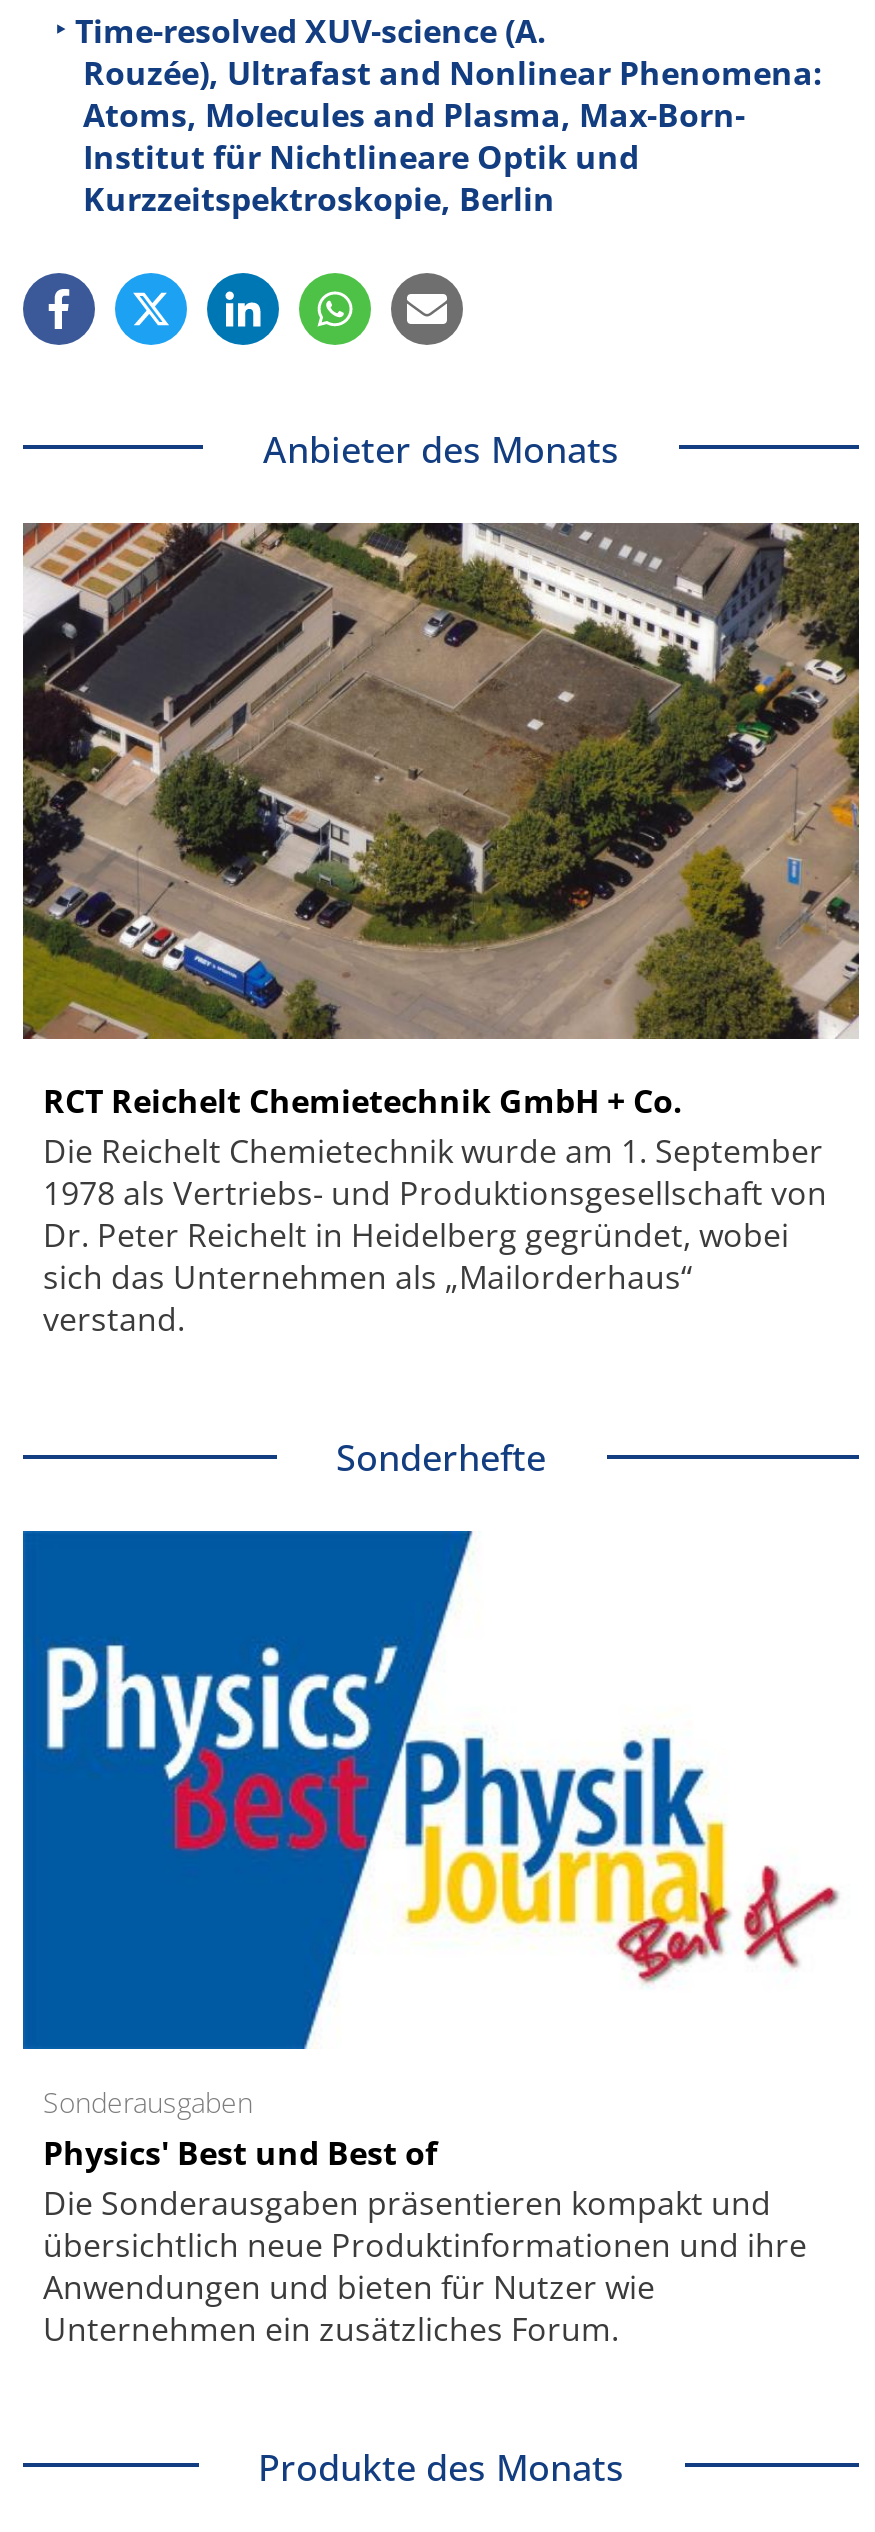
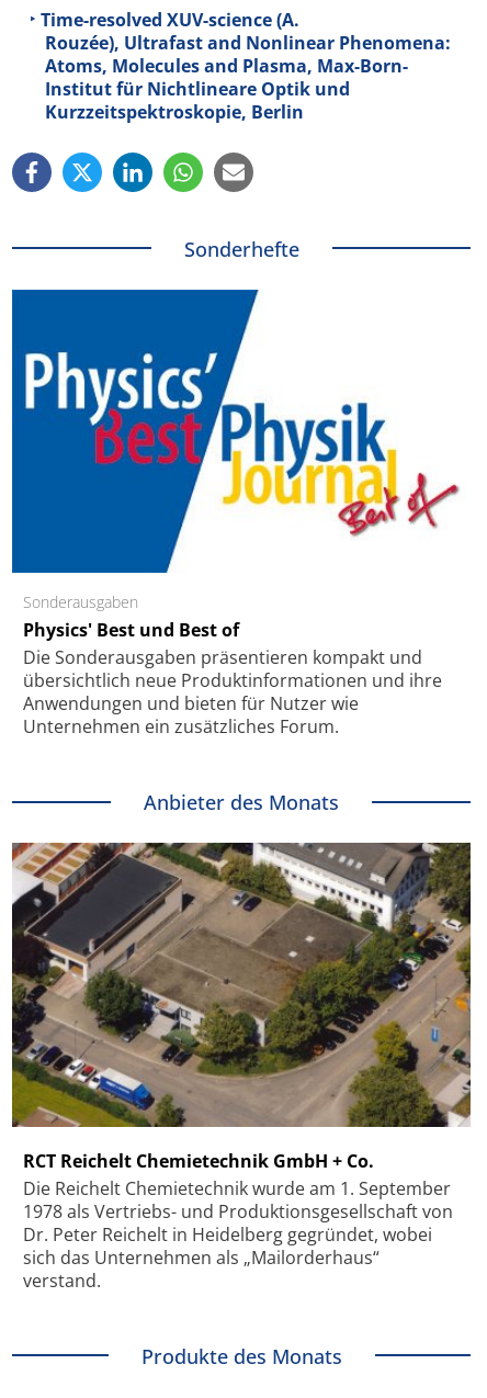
moved [263,425,619,473] -> [144,789,339,816]: Anbieter des Monats
moved [21,521,861,1342] -> [11,842,472,1292]: [image] | RCT Reichelt Chemietechnik GmbH + Co. | Die Reichelt Chemietechnik wurde am 1. September | 1978 als Vertriebs- und Produktionsgesellschaft von | Dr. Peter Reichelt in Heidelberg gegründet, wobei | sich das Unternehmen als „Mailorderhaus“ | verstand.
moved [31,1434,841,2351] -> [16,236,461,739]: [image] | Sonderhefte | Sonderausgaben | Physics' Best und Best of | Die Sonderausgaben präsentieren kompakt und | übersichtlich neue Produktinformationen und ihre | Anwendungen und bieten für Nutzer wie | Unternehmen ein zusätzliches Forum.

